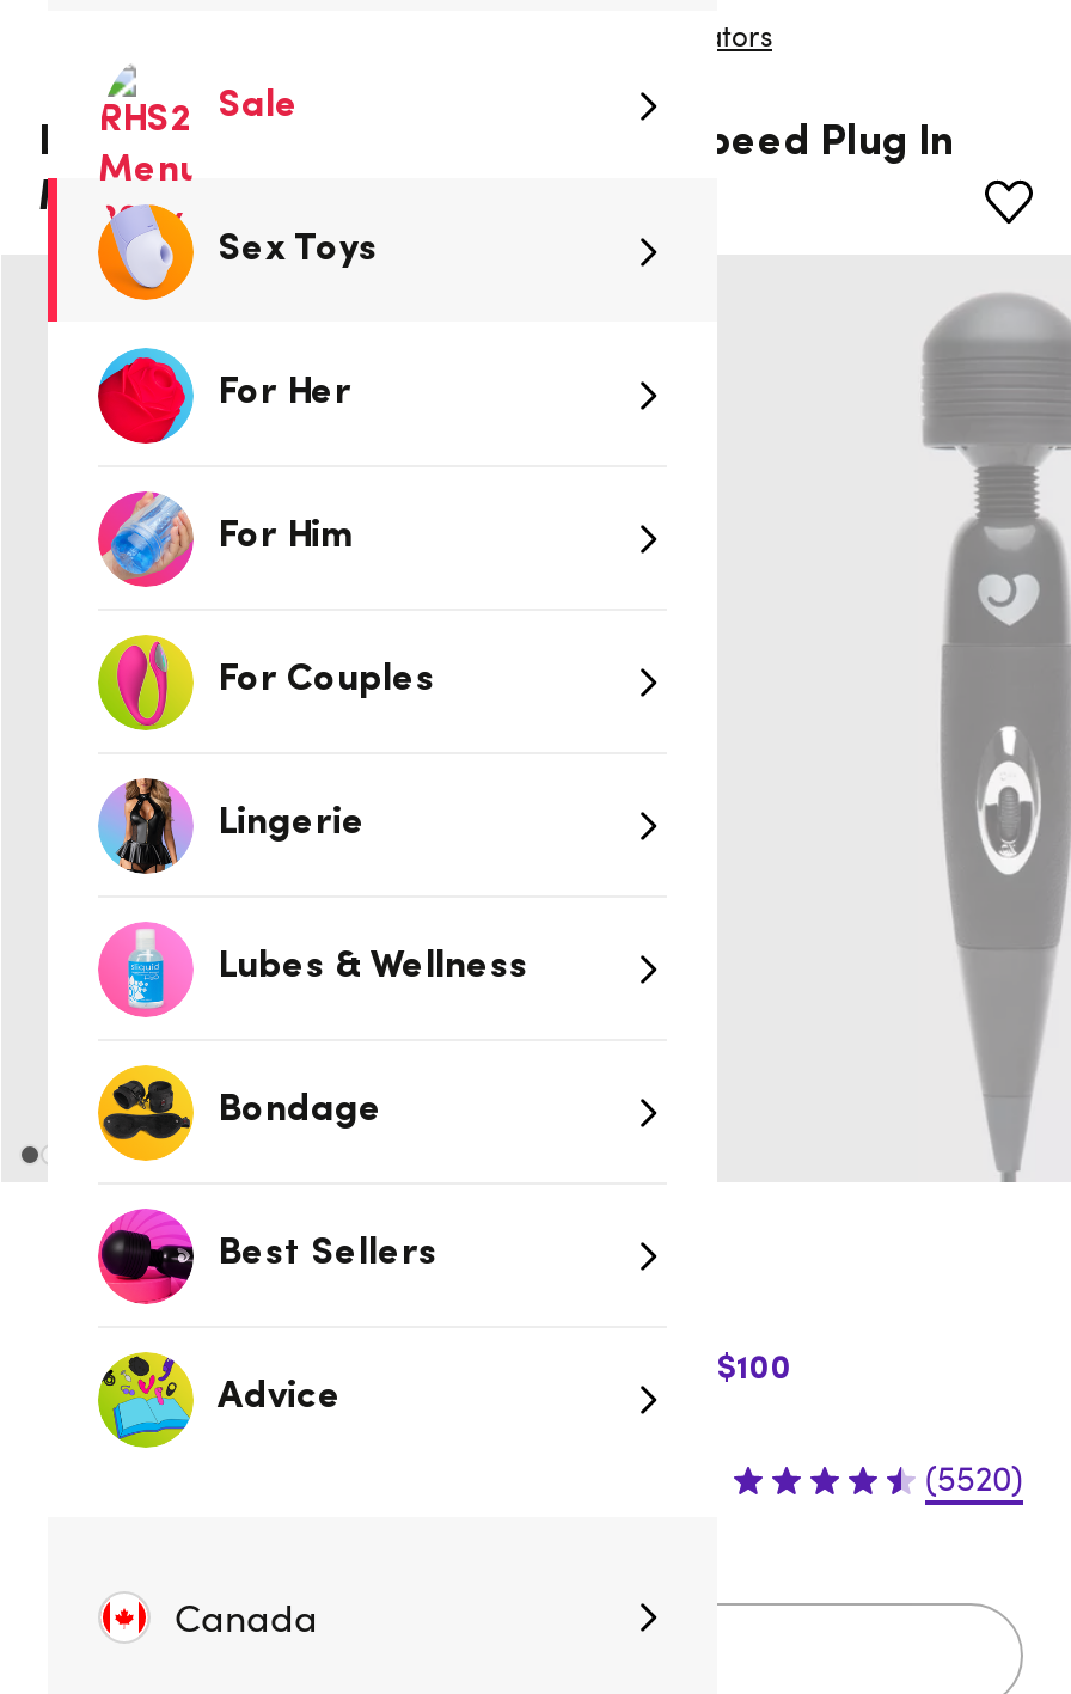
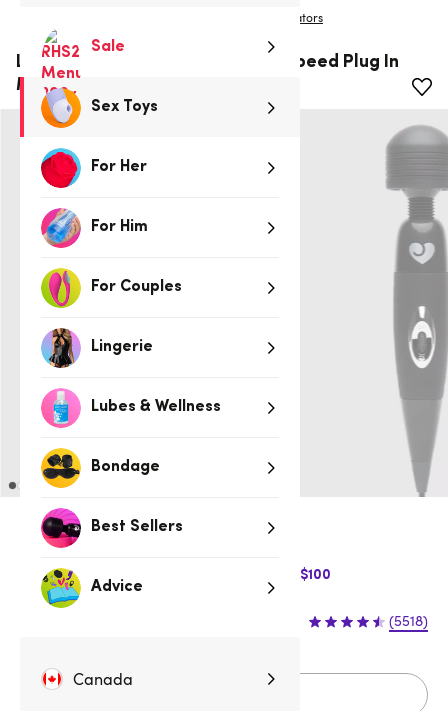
[925,1454,1023,1500] (5520) -> [389,611,428,630] (5518)

